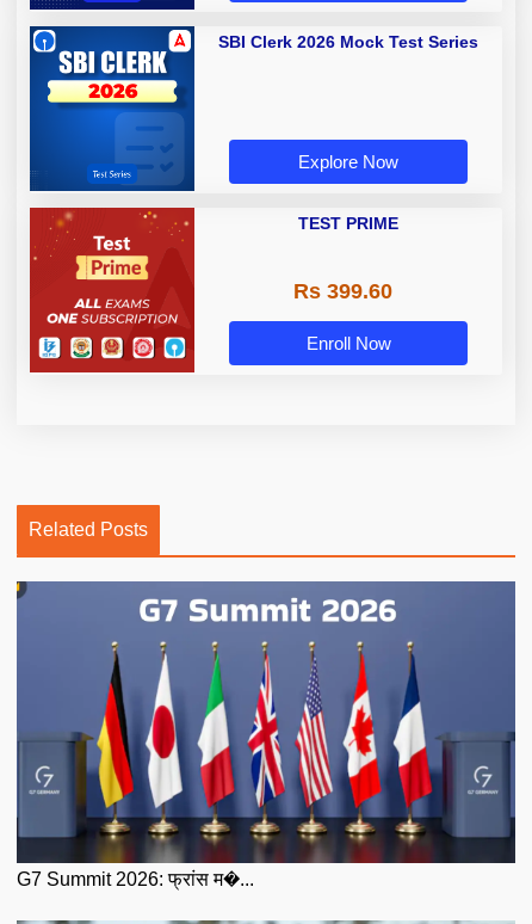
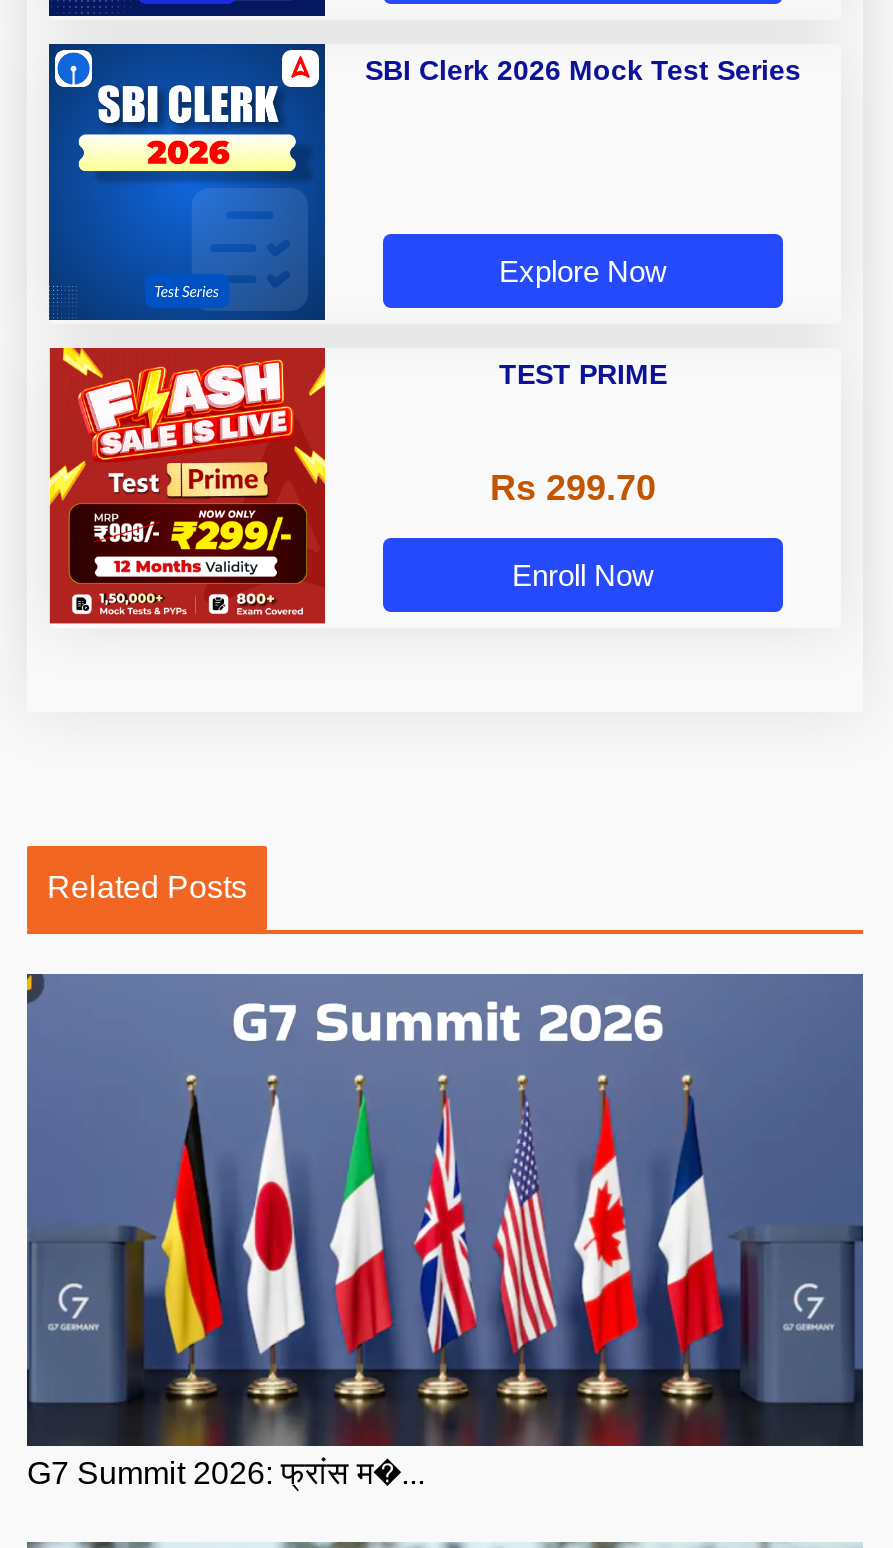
[29,207,196,366] [image] -> [47,346,327,618] [image]
[293,280,392,303] Rs 399.60 -> [490,468,656,508] Rs 299.70

